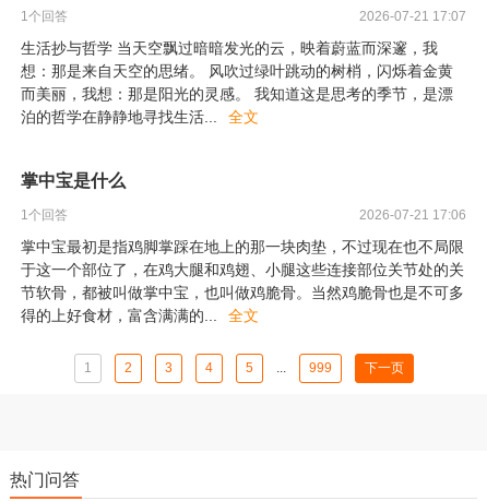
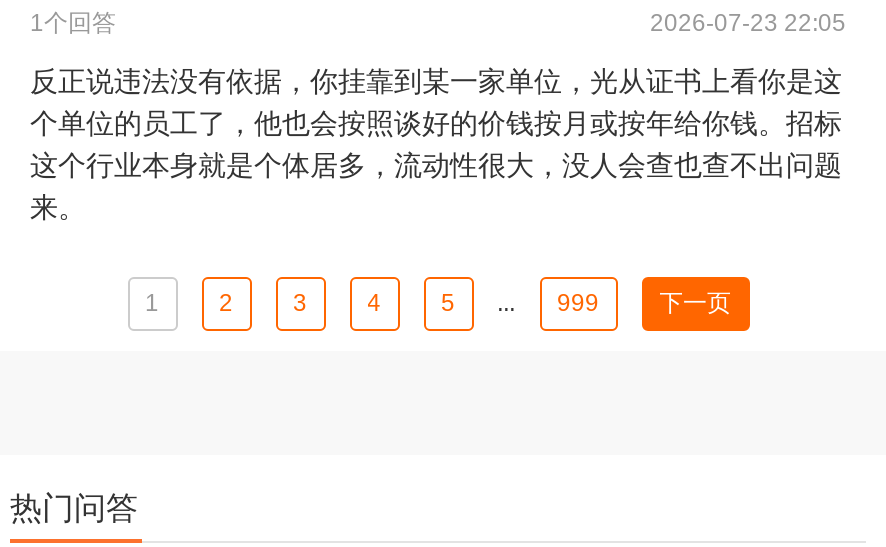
[21,9,466,324] 2026-07-21 17:07 | 生活抄与哲学 当天空飘过暗暗发光的云，映着蔚蓝而深邃，我 | 想：那是来自天空的思绪。 风吹过绿叶跳动的树梢，闪烁着金黄 | 而美丽，我想：那是阳光的灵感。 我知道这是思考的季节，是漂 | 泊的哲学在静静地寻找生活... | 全文 | 掌中宝是什么 | 1个回答 | 2026-07-21 17:06 | 掌中宝最初是指鸡脚掌踩在地上的那一块肉垫，不过现在也不局限 | 于这一个部位了，在鸡大腿和鸡翅、小腿这些连接部位关节处的关 | 节软骨，都被叫做掌中宝，也叫做鸡脆骨。当然鸡脆骨也是不可多 | 得的上好食材，富含满满的... | 全文 -> [30,9,846,223] 2026-07-23 22:05 | 反正说违法没有依据，你挂靠到某一家单位，光从证书上看你是这 | 个单位的员工了，他也会按照谈好的价钱按月或按年给你钱。招标 | 这个行业本身就是个体居多，流动性很大，没人会查也查不出问题 | 来。

